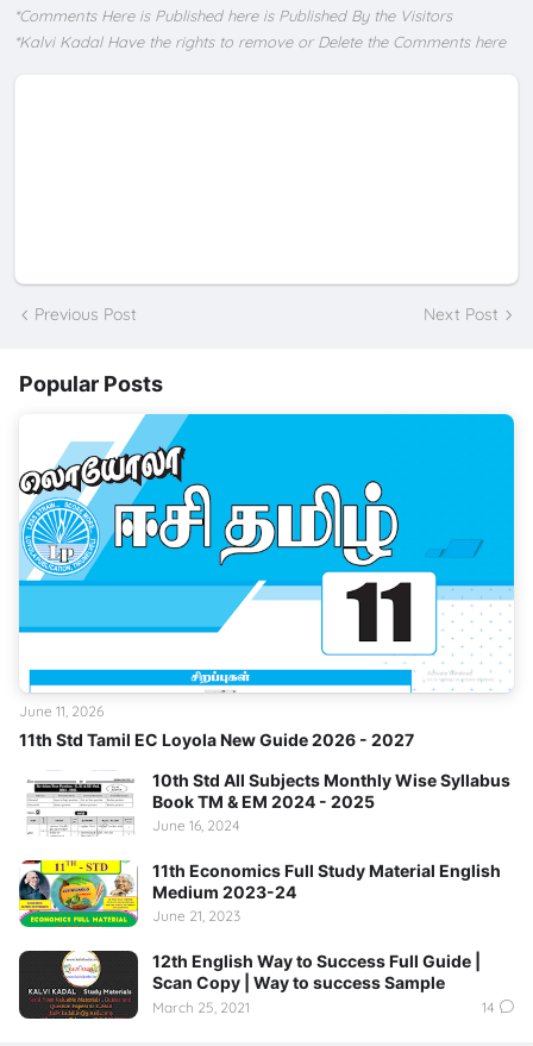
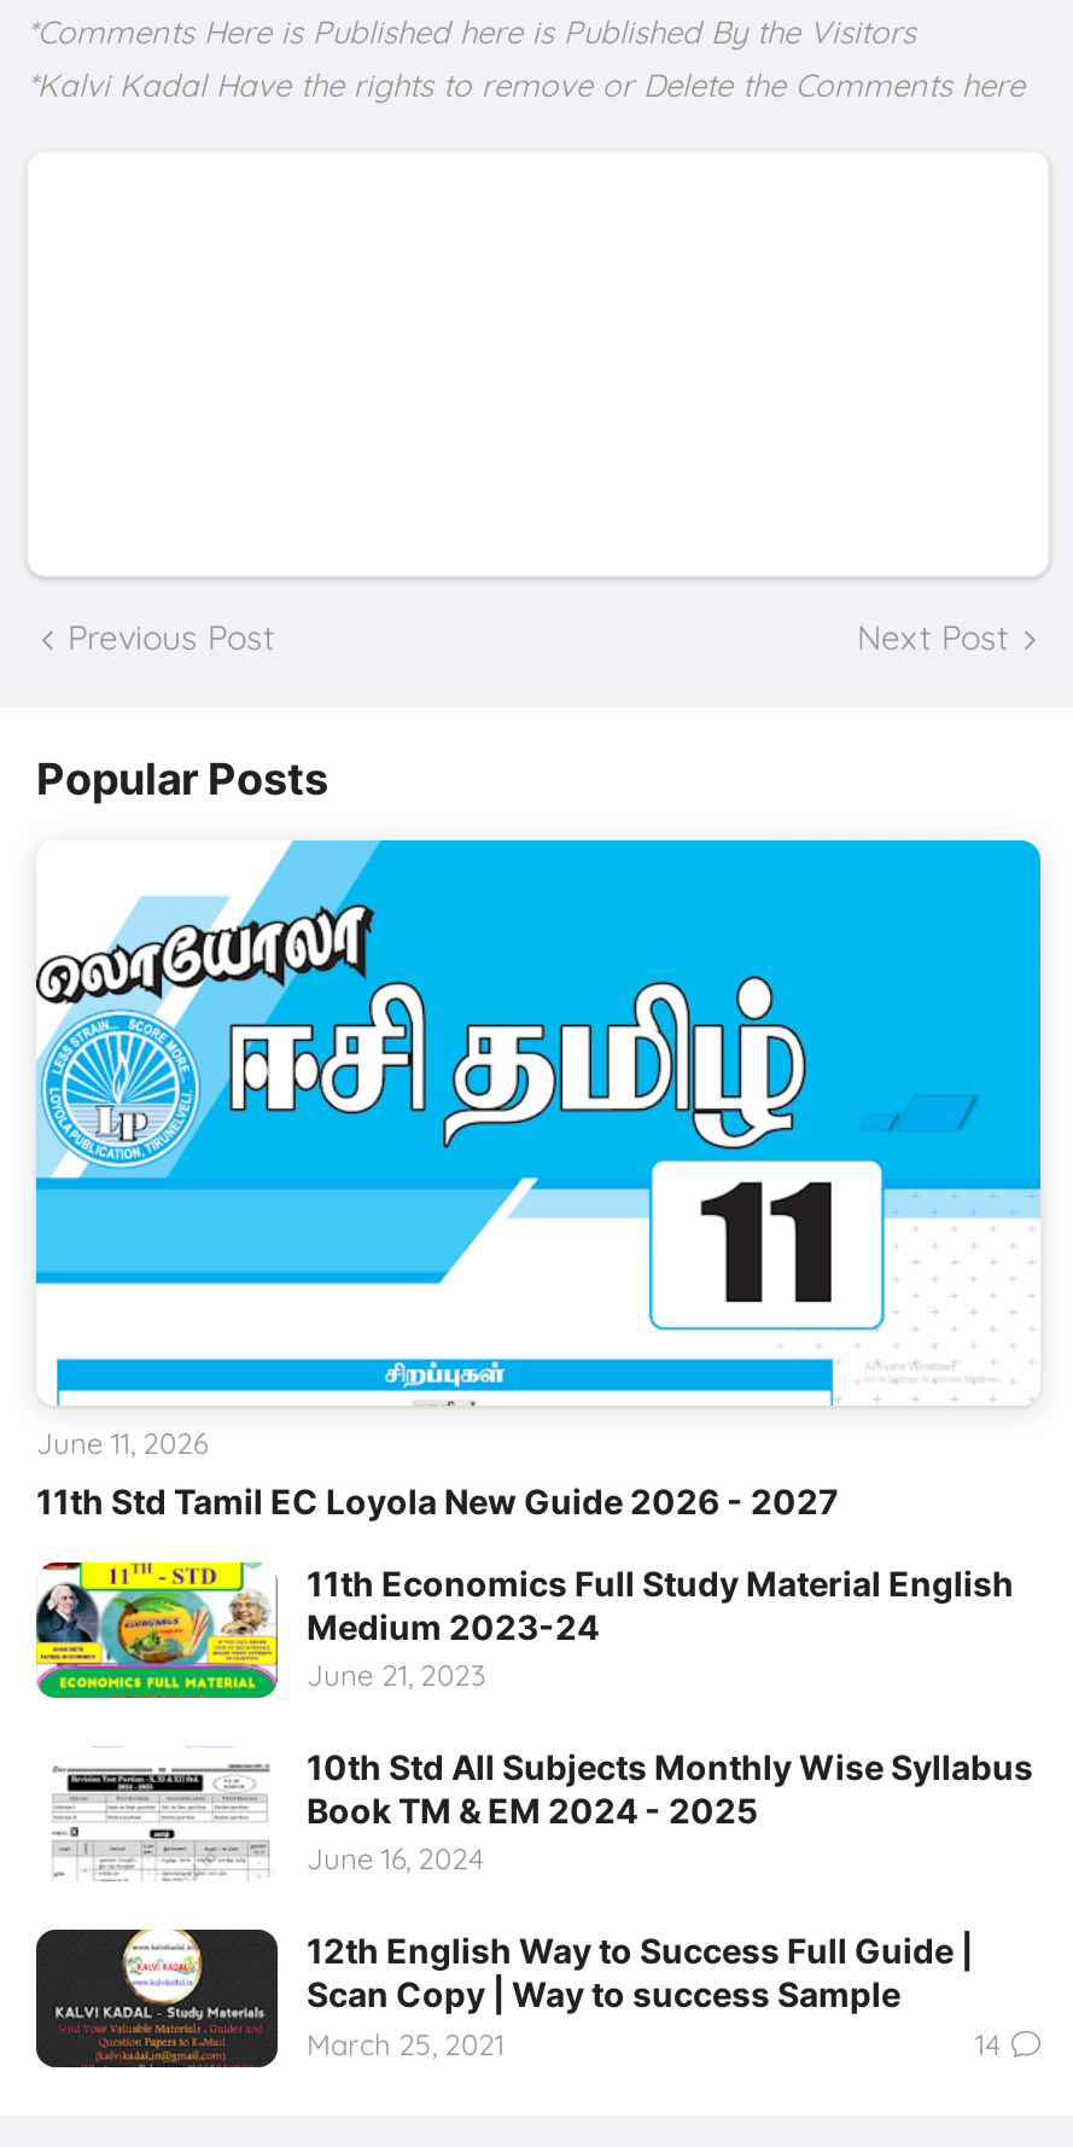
moved [152,770,510,834] -> [307,1746,1033,1877]: 10th Std All Subjects Monthly Wise Syllabus | Book TM & EM 2024 - 2025 | June 16, 2024
moved [18,859,501,928] -> [34,1560,1014,1700]: [image] | 11th Economics Full Study Material English | Medium 2023-24 | June 21, 2023

